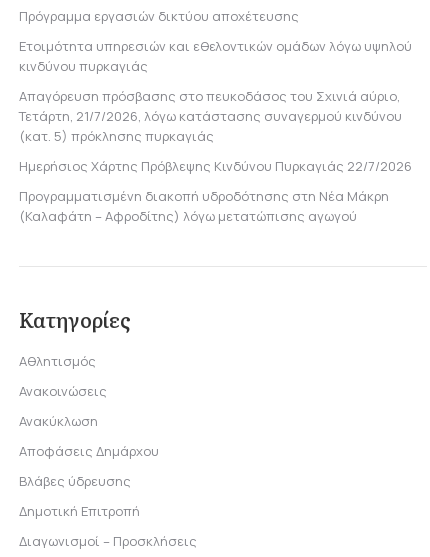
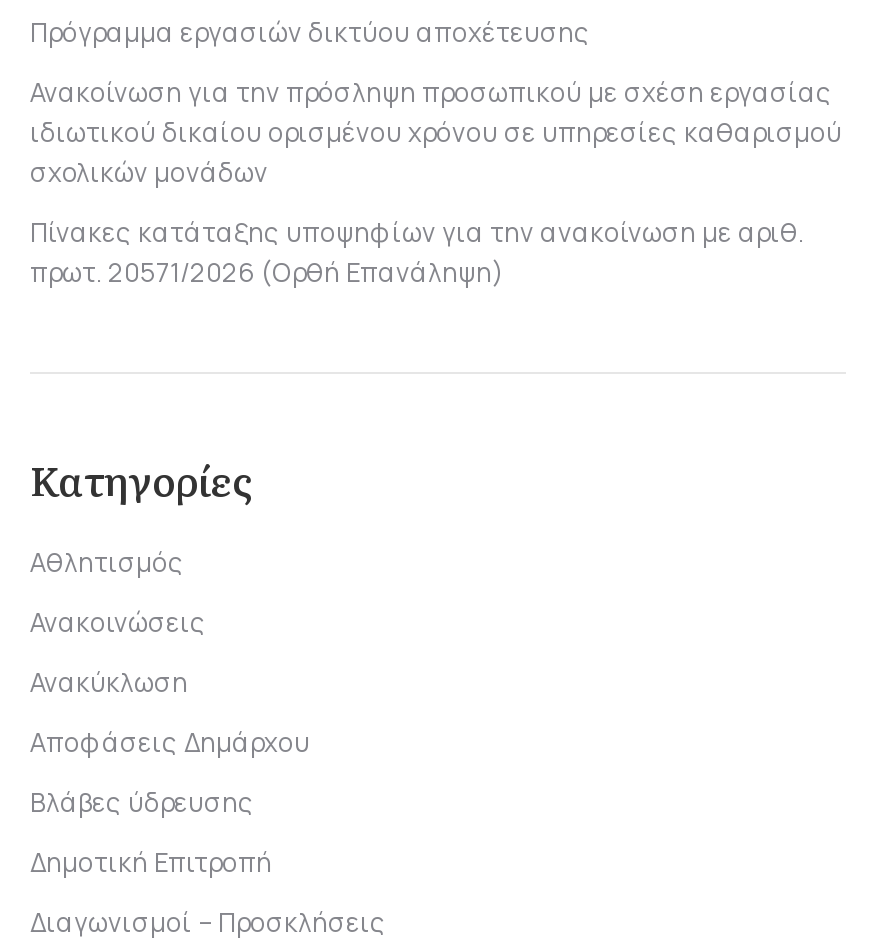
[19,37,412,225] Ετοιμότητα υπηρεσιών και εθελοντικών ομάδων λόγω υψηλού | κινδύνου πυρκαγιάς | Απαγόρευση πρόσβασης στο πευκοδάσος του Σχινιά αύριο, | Τετάρτη, 21/7/2026, λόγω κατάστασης συναγερμού κινδύνου | (κατ. 5) πρόκλησης πυρκαγιάς | Ημερήσιος Χάρτης Πρόβλεψης Κινδύνου Πυρκαγιάς 22/7/2026 | Προγραμματισμένη διακοπή υδροδότησης στη Νέα Μάκρη | (Καλαφάτη – Αφροδίτης) λόγω μετατώπισης αγωγού -> [30,73,842,289] Ανακοίνωση για την πρόσληψη προσωπικού με σχέση εργασίας | ιδιωτικού δικαίου ορισμένου χρόνου σε υπηρεσίες καθαρισμού | σχολικών μονάδων | Πίνακες κατάταξης υποψηφίων για την ανακοίνωση με αριθ. | πρωτ. 20571/2026 (Ορθή Επανάληψη)

